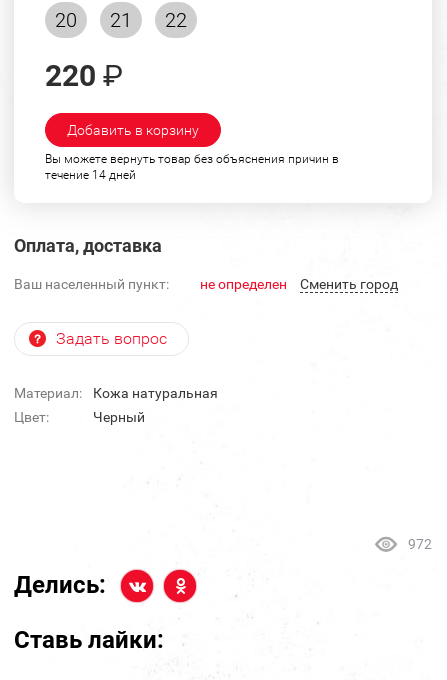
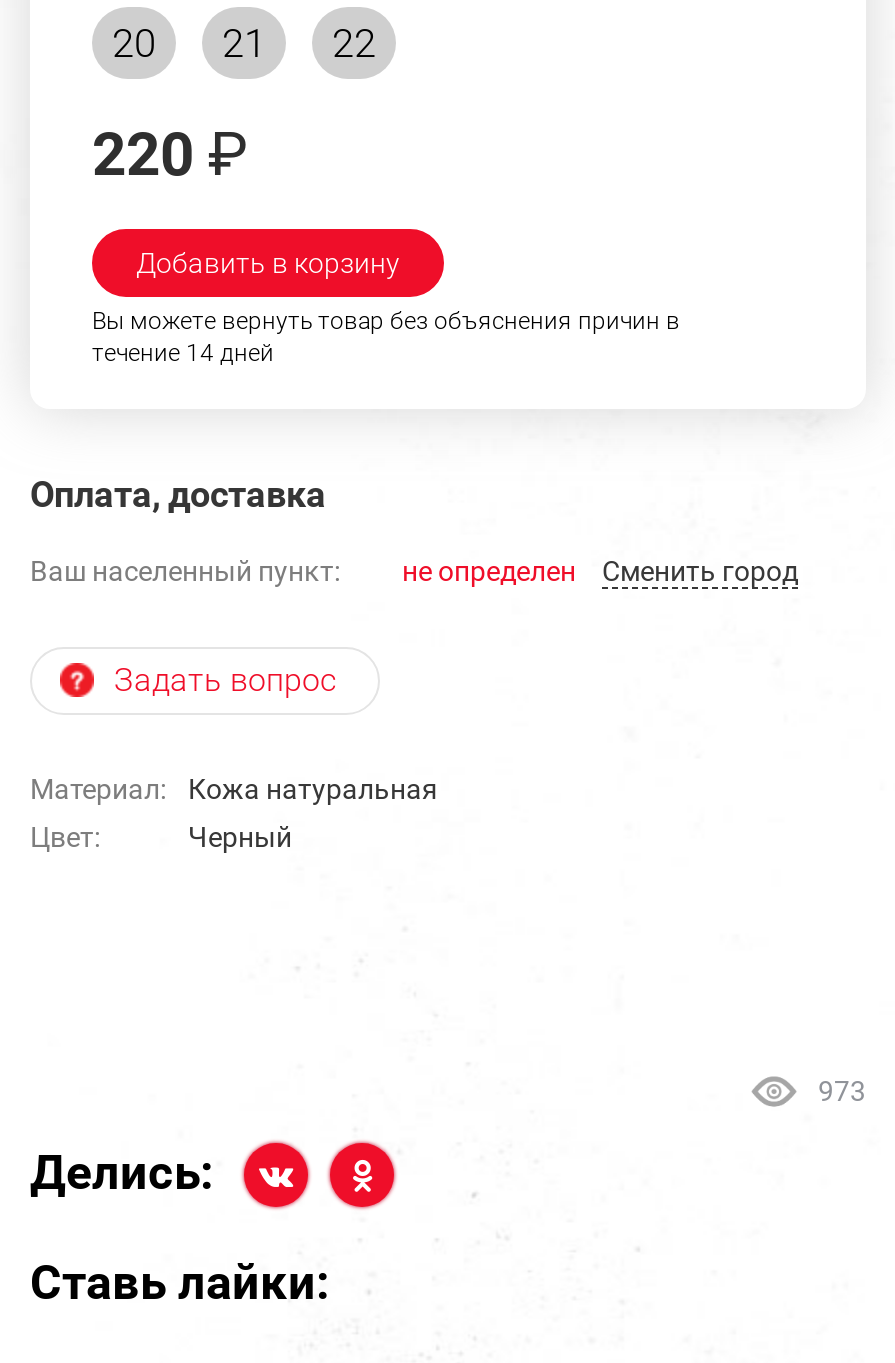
[408,536,432,552] 972 -> [818,1075,866,1107] 973

